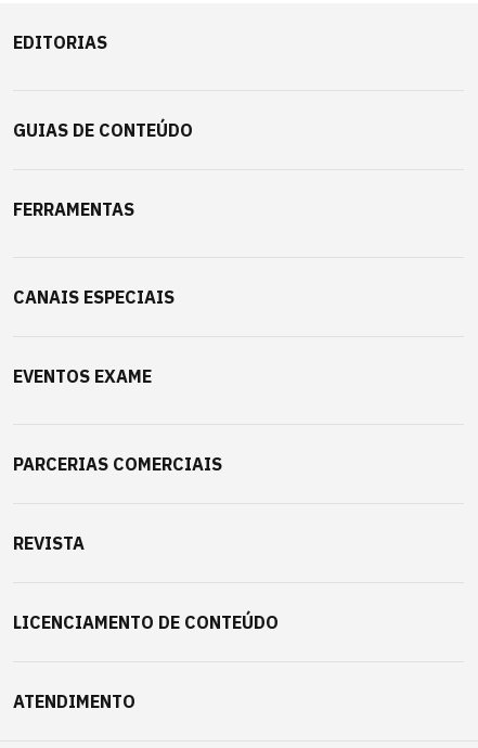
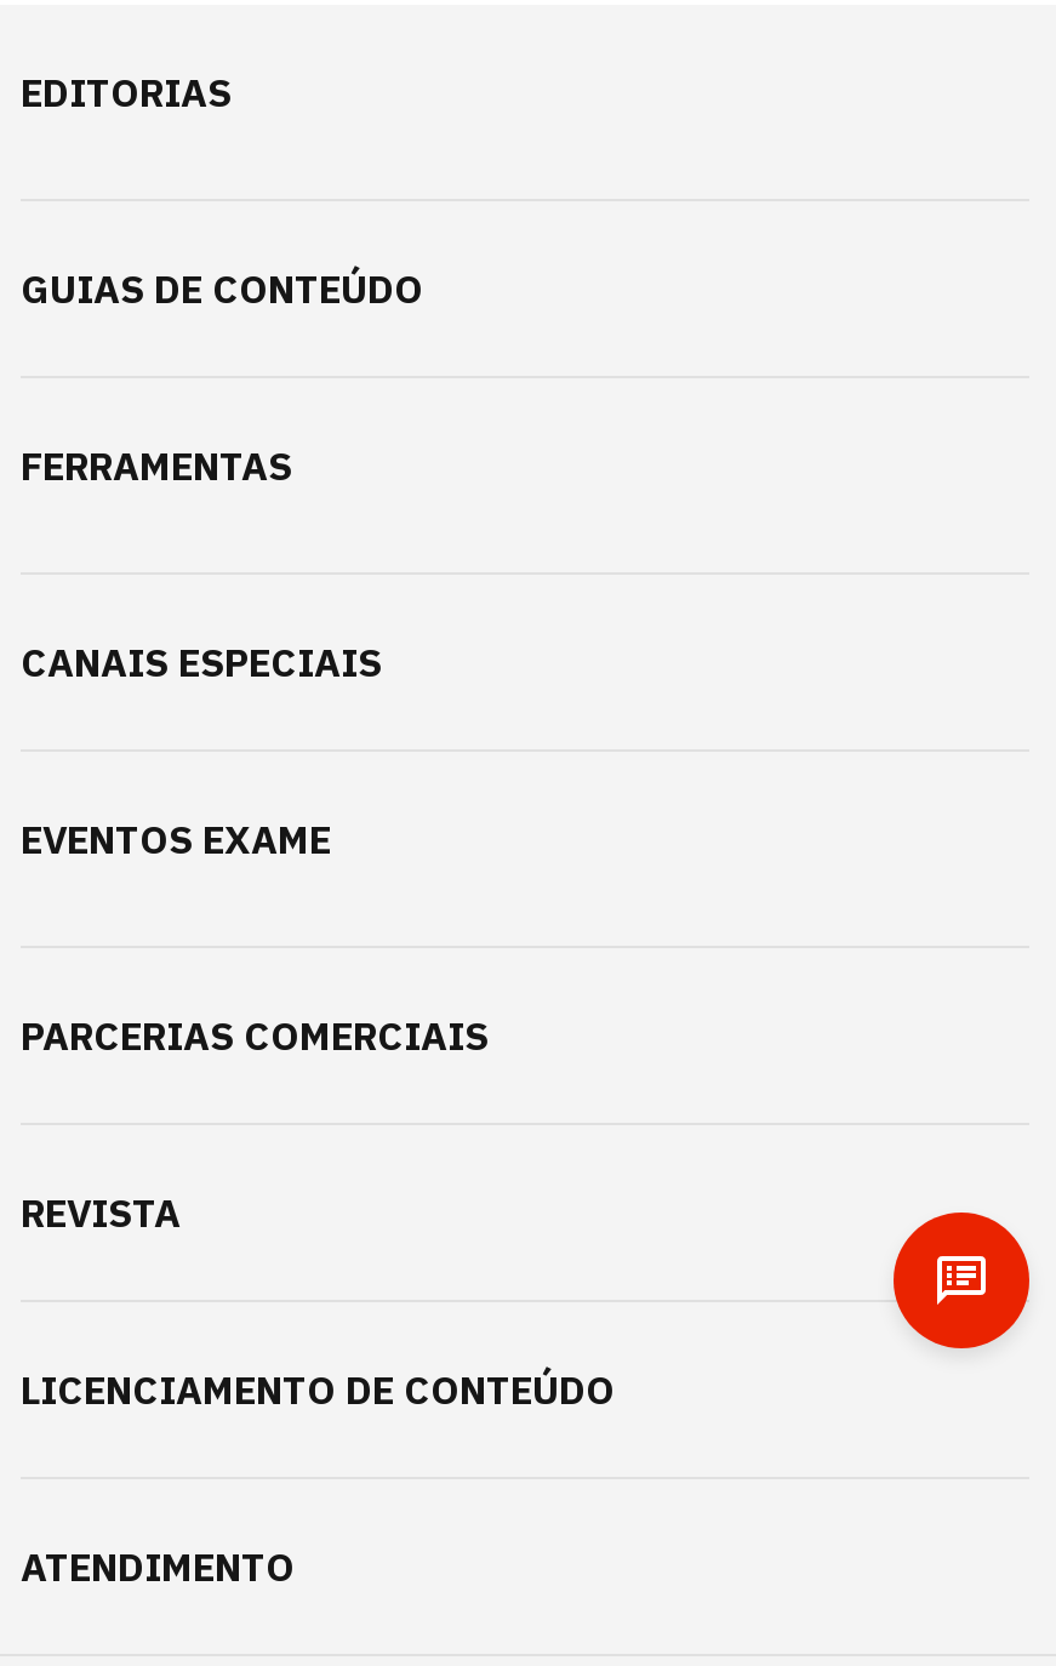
none -> [891,1210,1032,1353] [image]

